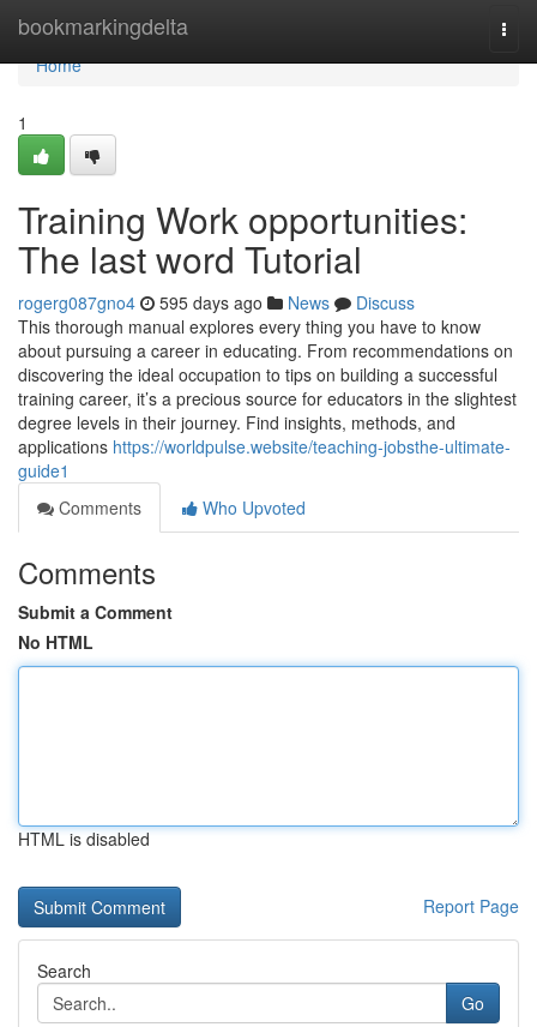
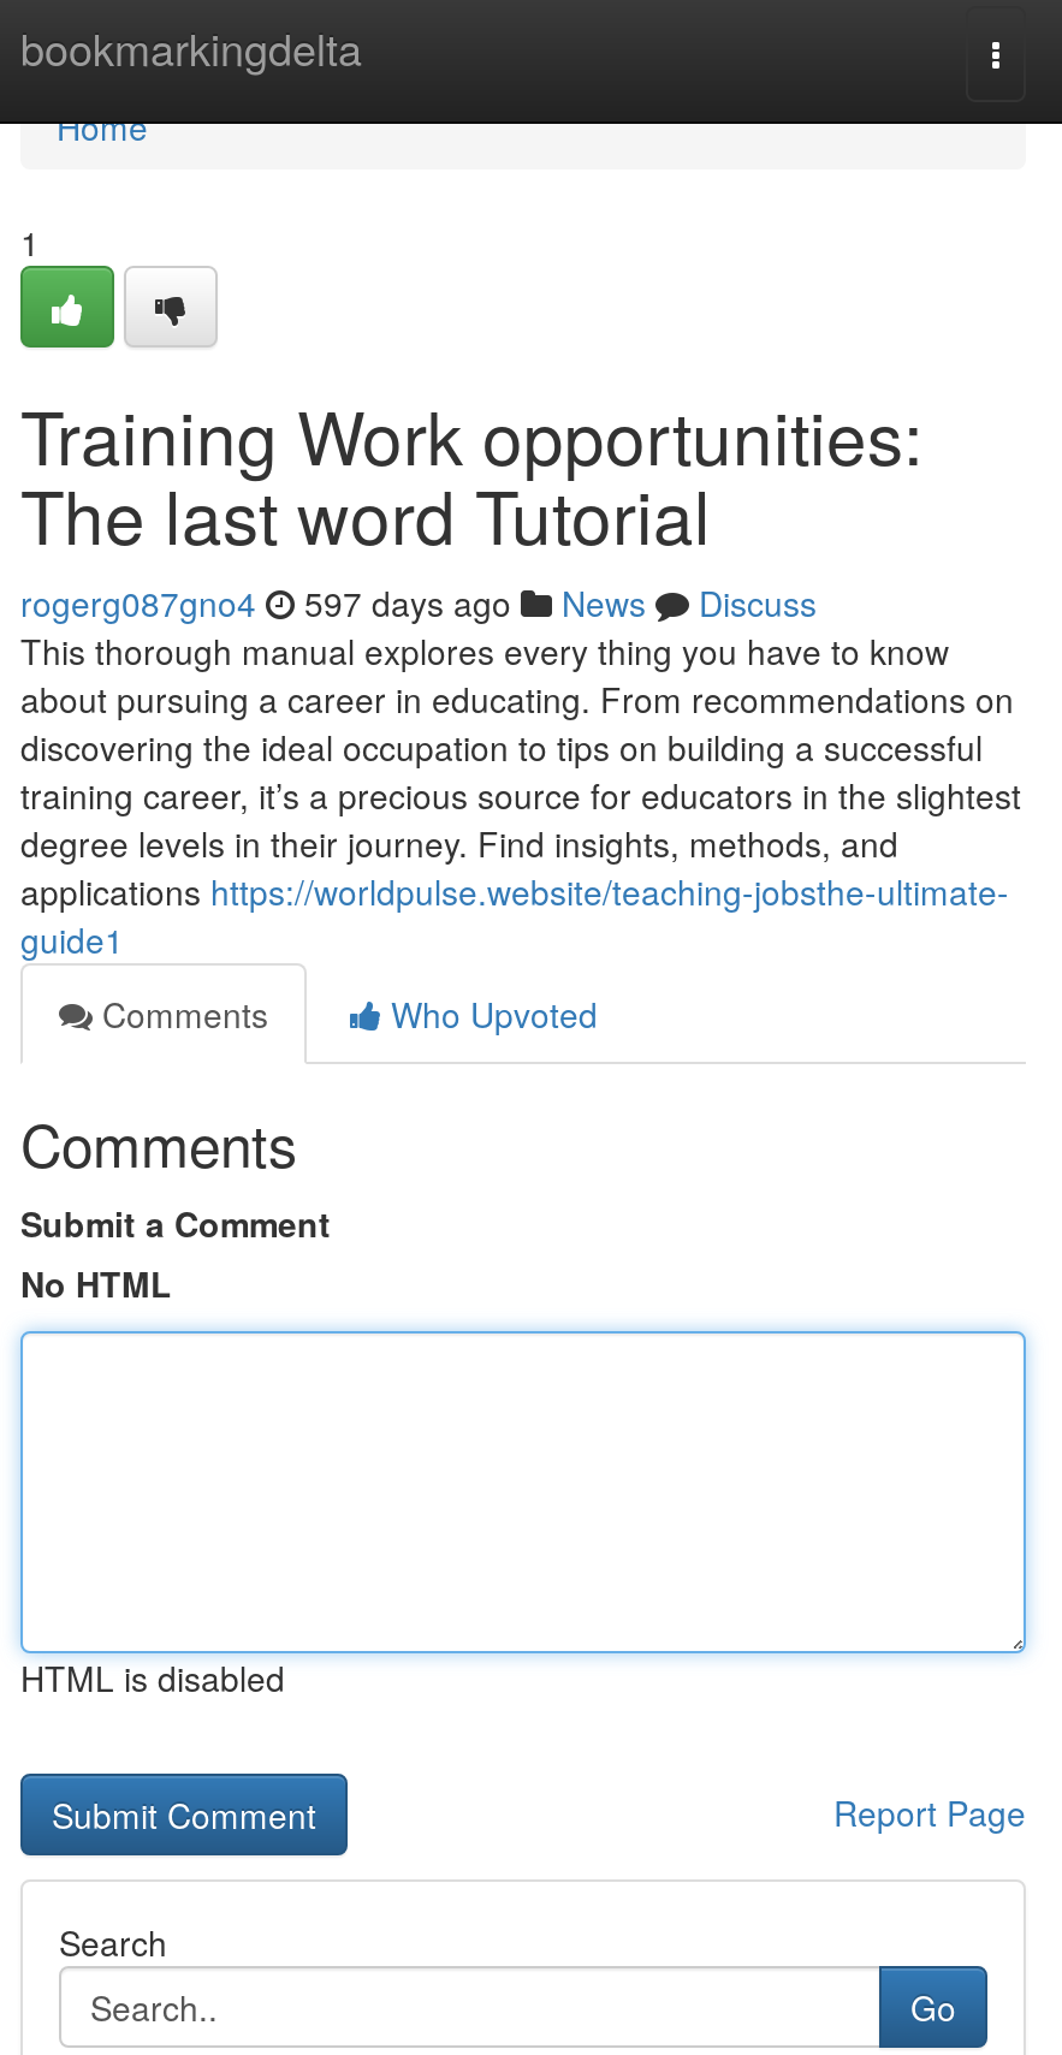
[18,290,415,314] rogerg087gno4 595 days ago News Discuss -> [20,578,817,626] rogerg087gno4 597 days ago News Discuss

